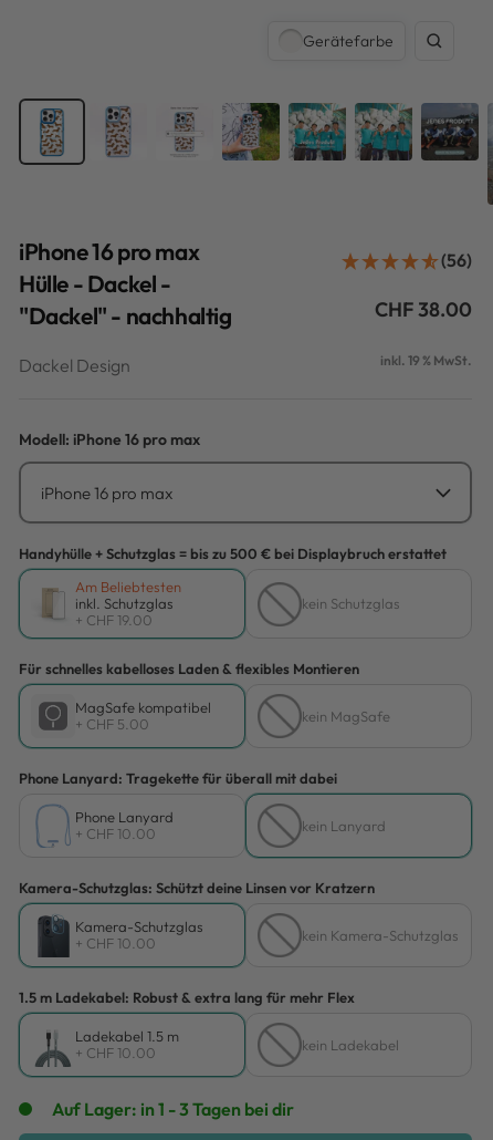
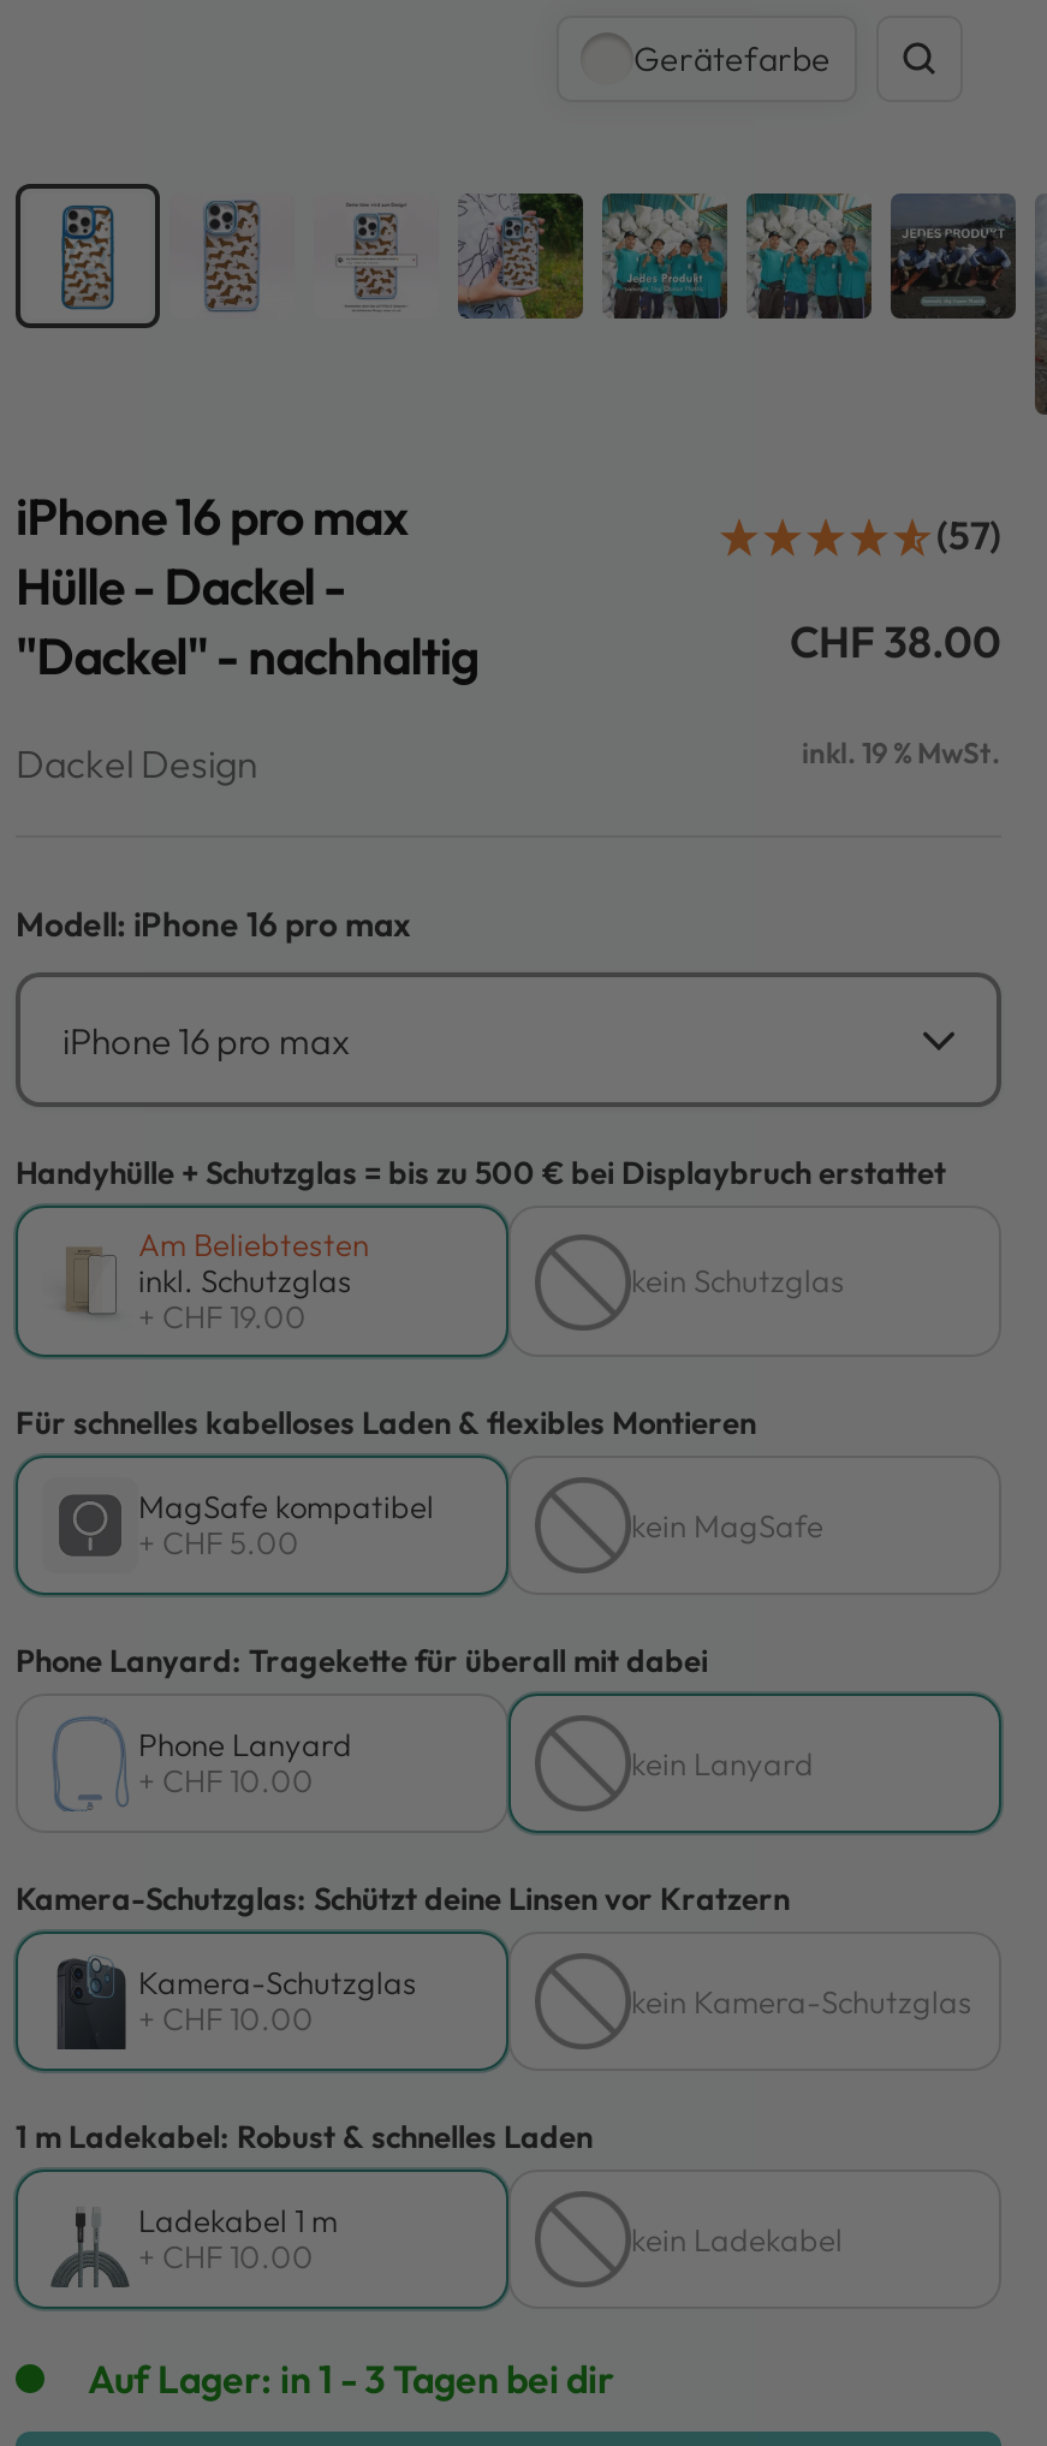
[441,249,472,271] (56) -> [936,510,1001,558] (57)
[19,989,355,1006] 1.5 m Ladekabel: Robust & extra lang für mehr Flex -> [16,2117,593,2156] 1 m Ladekabel: Robust & schnelles Laden
[75,1027,179,1045] Ladekabel 1.5 m -> [138,2202,338,2240] Ladekabel 1 m

